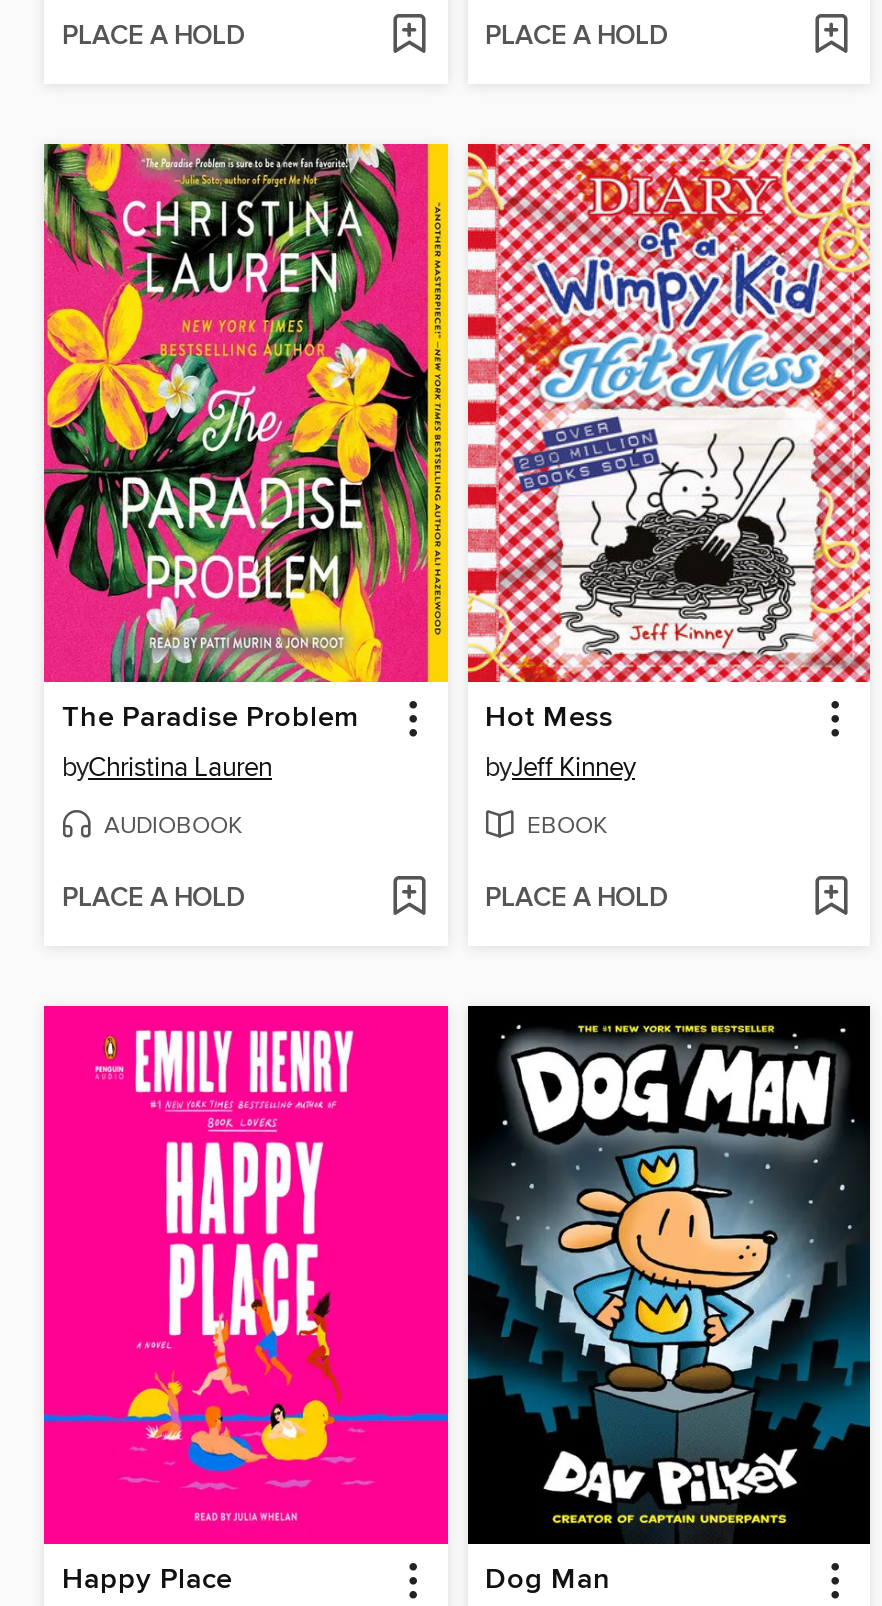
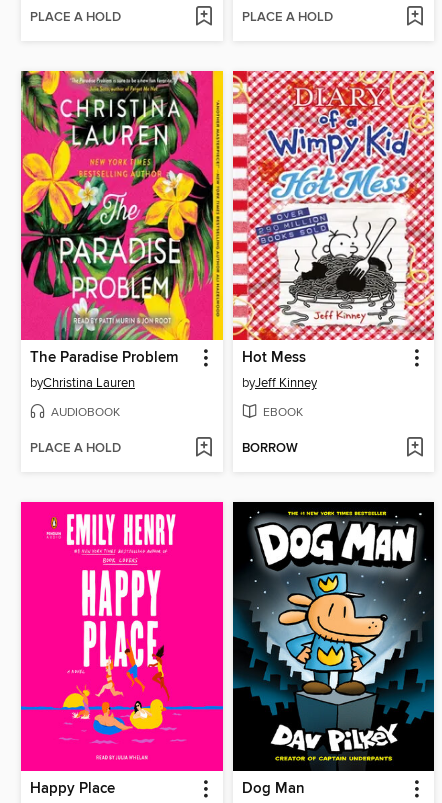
[485,882,667,916] PLACE A HOLD -> [241,440,297,457] BORROW

